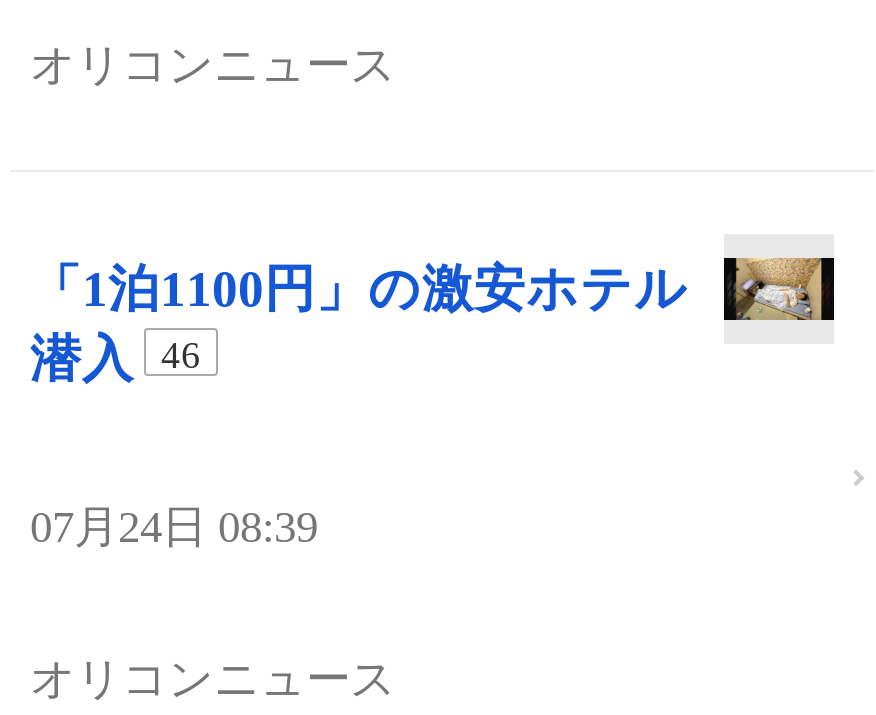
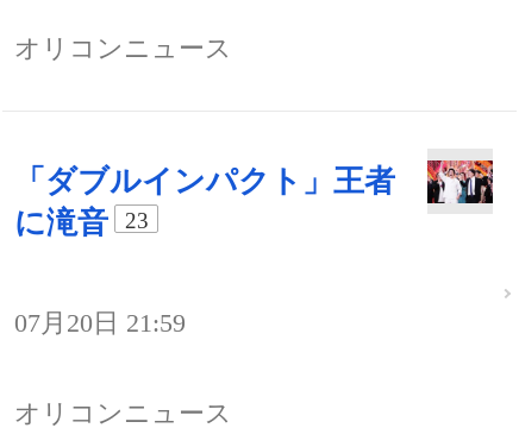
[30,254,836,388] [image] | 「1泊1100円」の激安ホテル | 潜入 | 46 -> [14,159,494,240] [image] | 「ダブルインパクト」王者 | に滝音 | 23
[30,502,318,552] 07月24日 08:39 -> [14,308,186,338] 07月20日 21:59

